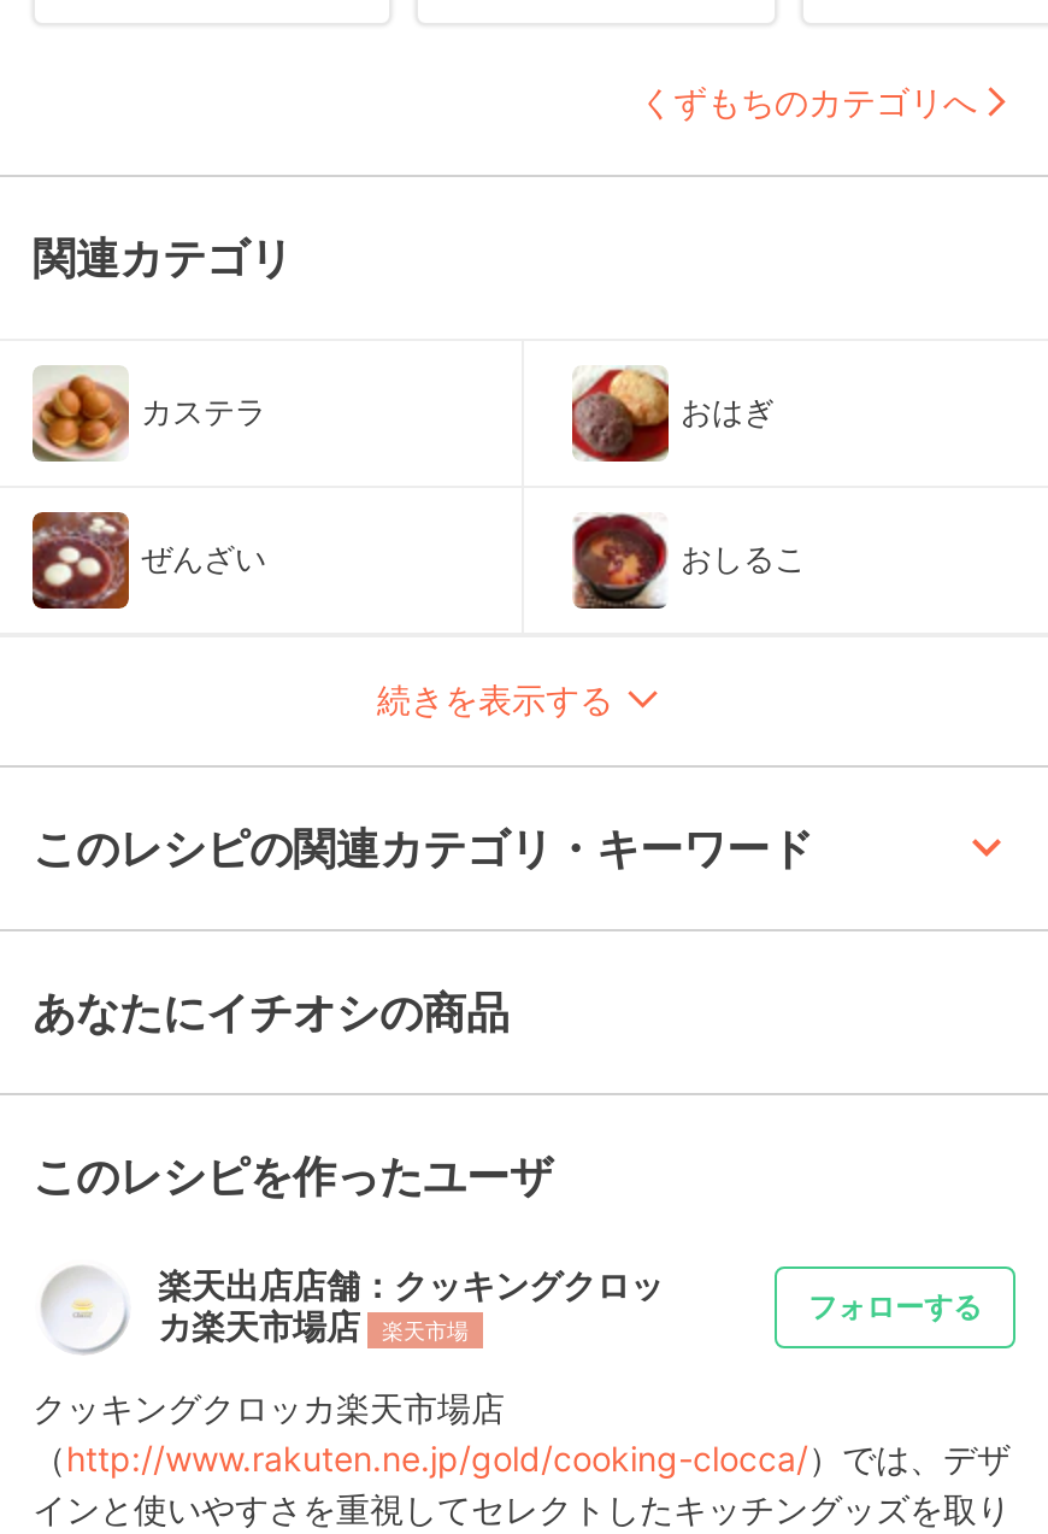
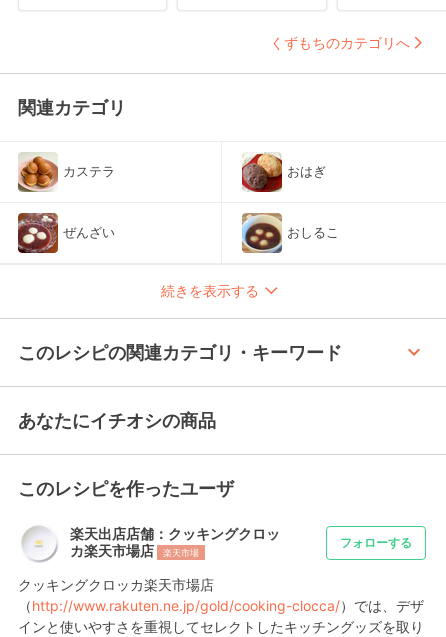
[570,512,669,611] [image] -> [241,212,283,254] [image]

